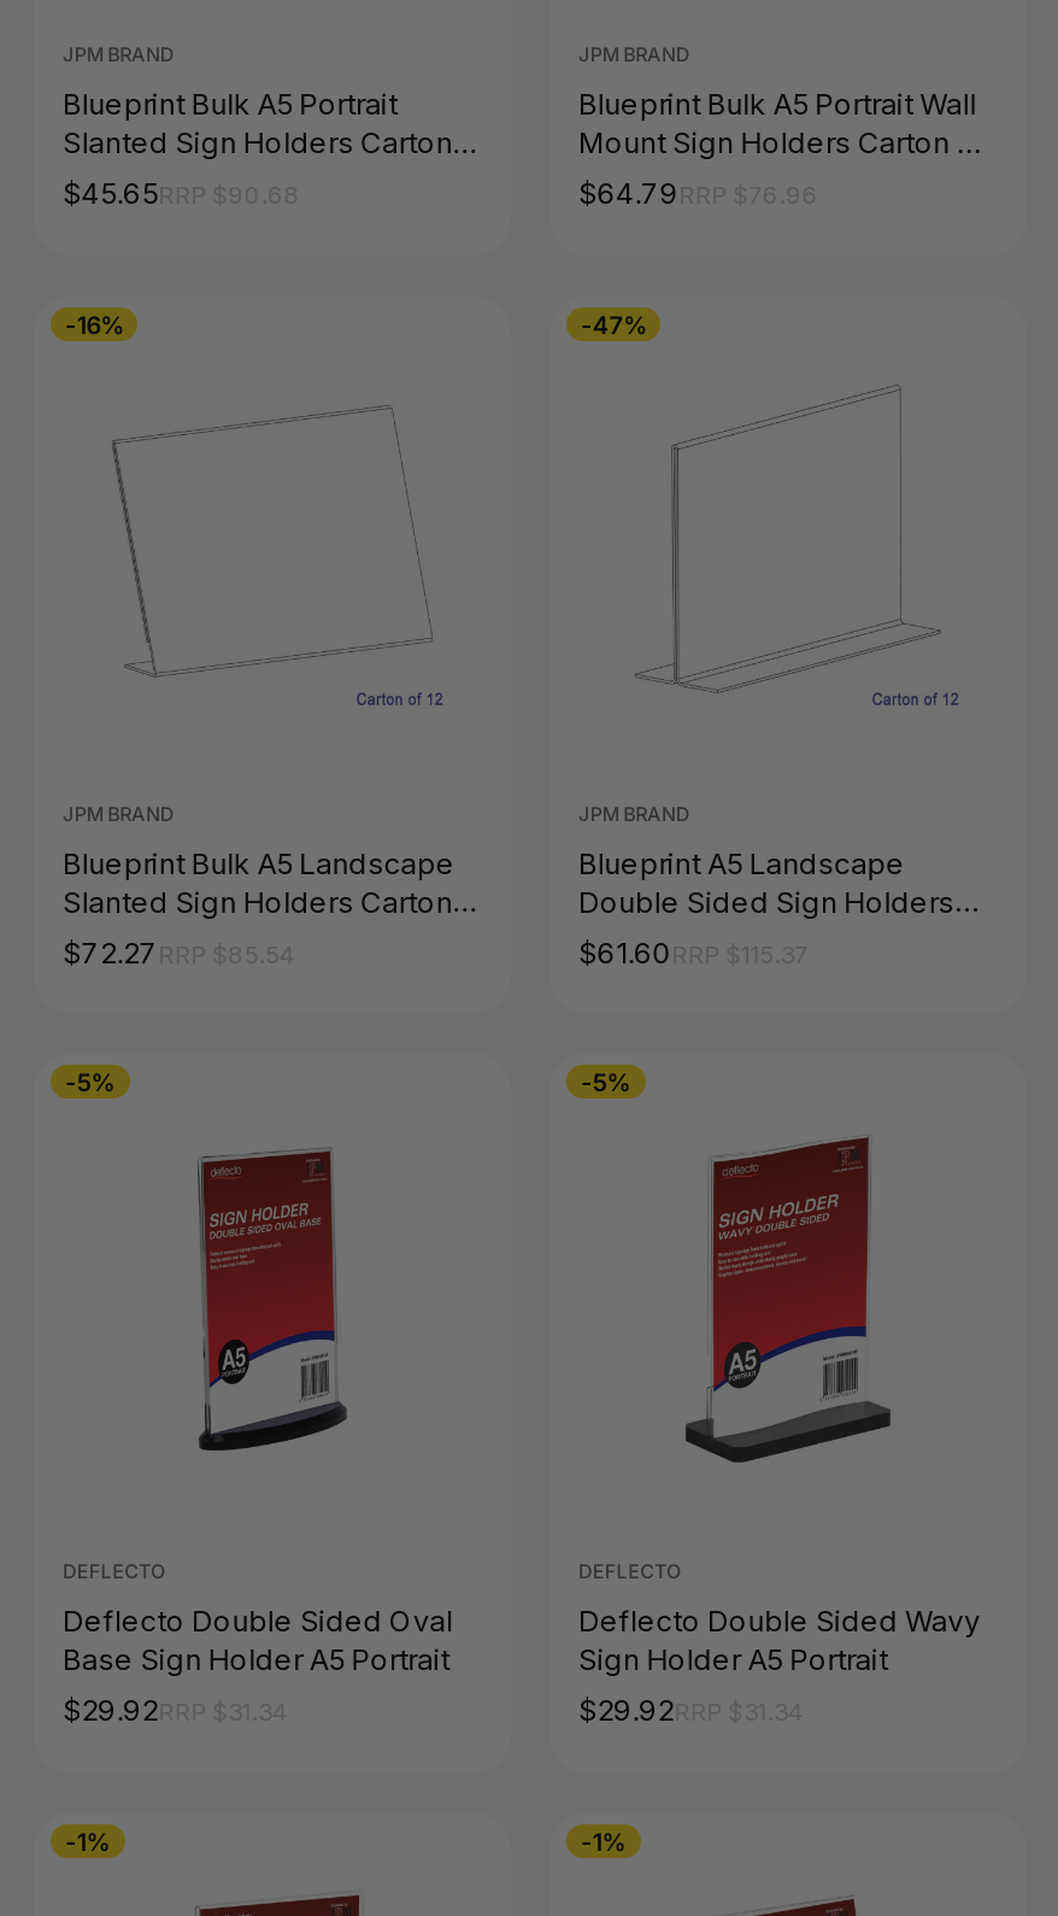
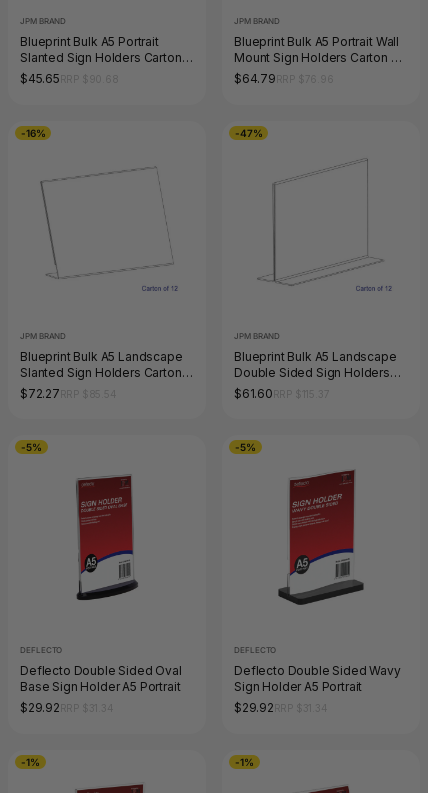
[578,844,905,880] Blueprint A5 Landscape -> [234,349,397,364] Blueprint Bulk A5 Landscape

